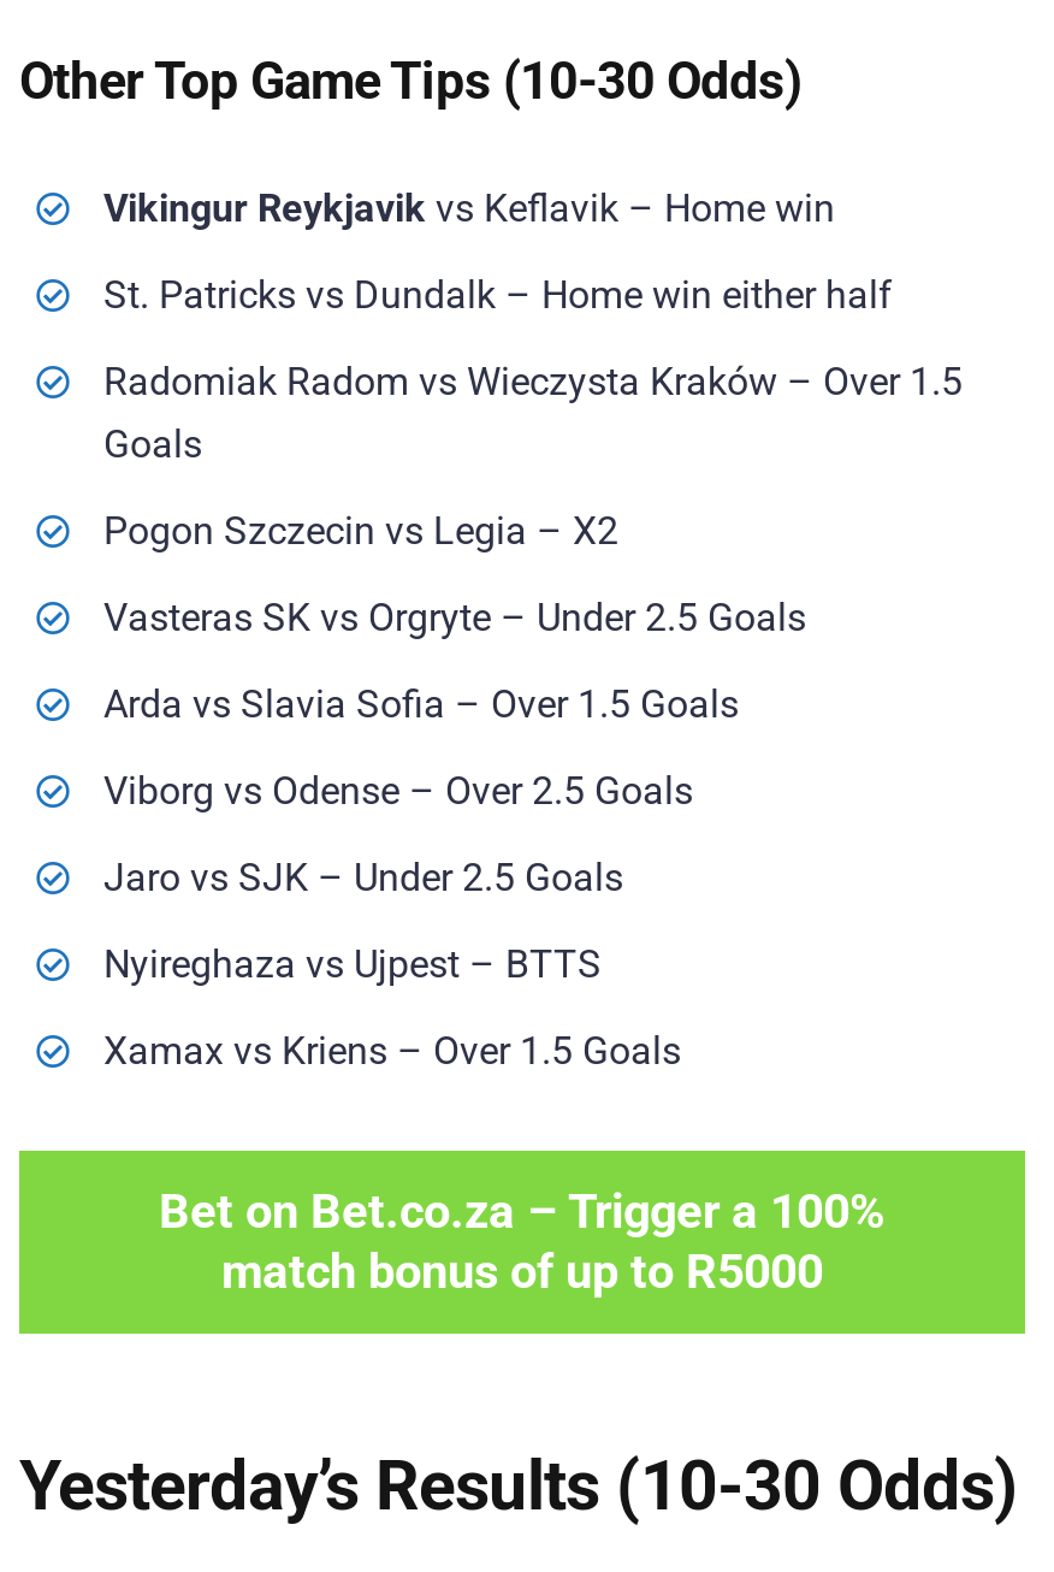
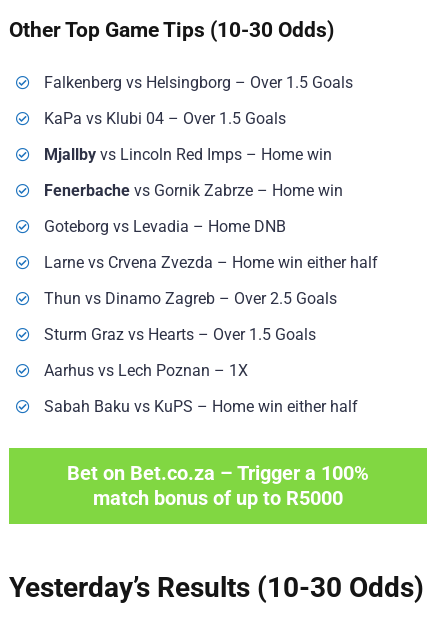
[103,186,835,232] Vikingur Reykjavik vs Keflavik – Home win -> [44,73,353,92] Falkenberg vs Helsingborg – Over 1.5 Goals
[103,273,893,318] St. Patricks vs Dundalk – Home win either half -> [44,109,286,128] KaPa vs Klubi 04 – Over 1.5 Goals
[103,359,963,468] Radomiak Radom vs Wieczysta Kraków – Over 1.5 | Goals -> [44,145,332,164] Mjallby vs Lincoln Red Imps – Home win
[103,508,618,554] Pogon Szczecin vs Legia – X2 -> [44,181,343,200] Fenerbache vs Gornik Zabrze – Home win
[103,595,806,641] Vasteras SK vs Orgryte – Under 2.5 Goals -> [44,217,286,236] Goteborg vs Levadia – Home DNB
[103,682,739,728] Arda vs Slavia Sofia – Over 1.5 Goals -> [44,253,378,272] Larne vs Crvena Zvezda – Home win either half
[103,768,693,814] Viborg vs Odense – Over 2.5 Goals -> [44,289,337,308] Thun vs Dinamo Zagreb – Over 2.5 Goals
[103,855,623,901] Jaro vs SJK – Under 2.5 Goals -> [44,325,316,344] Sturm Graz vs Hearts – Over 1.5 Goals
[103,942,602,987] Nyireghaza vs Ujpest – BTTS -> [44,361,248,380] Aarhus vs Lech Poznan – 1X
[103,1028,681,1074] Xamax vs Kriens – Over 1.5 Goals -> [44,397,358,416] Sabah Baku vs KuPS – Home win either half

